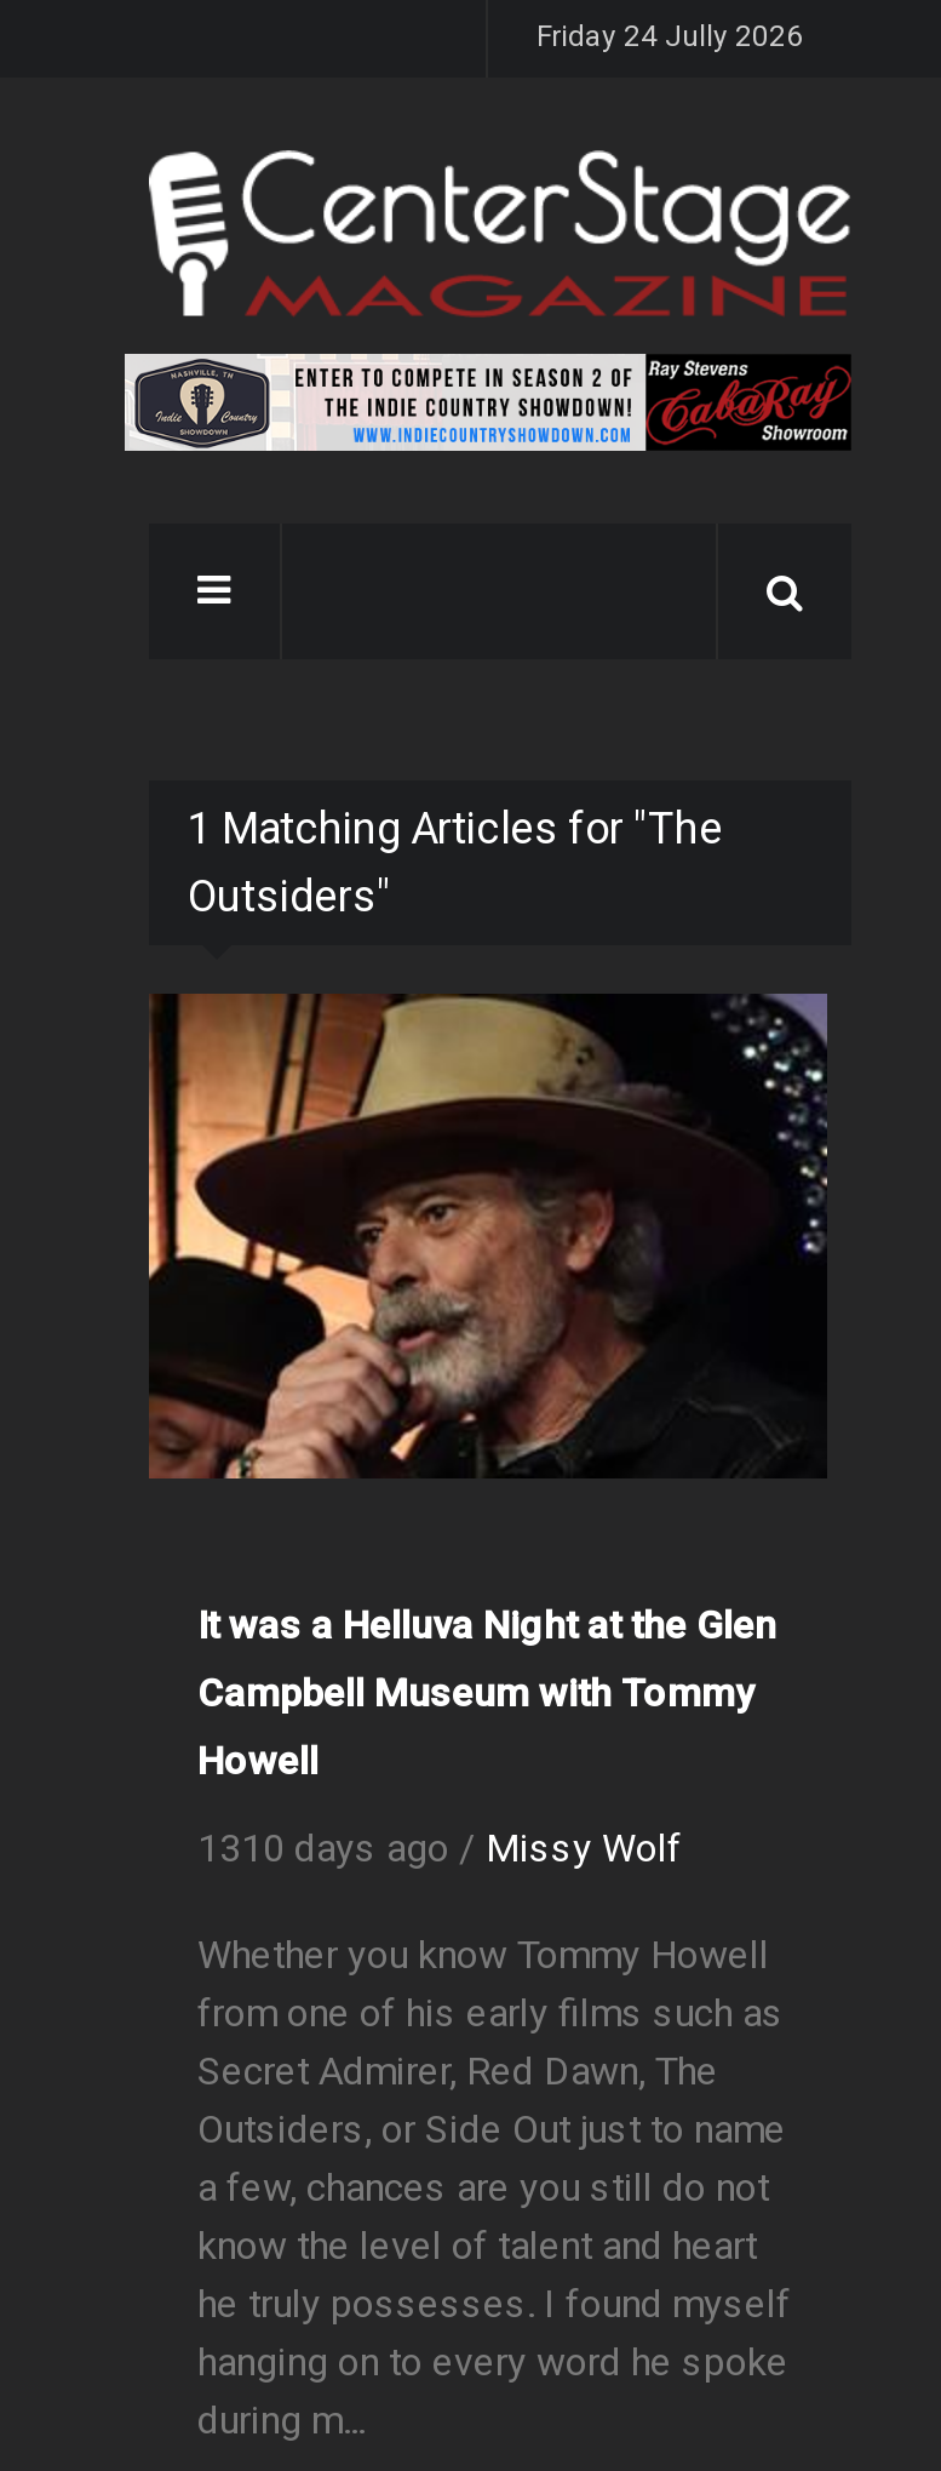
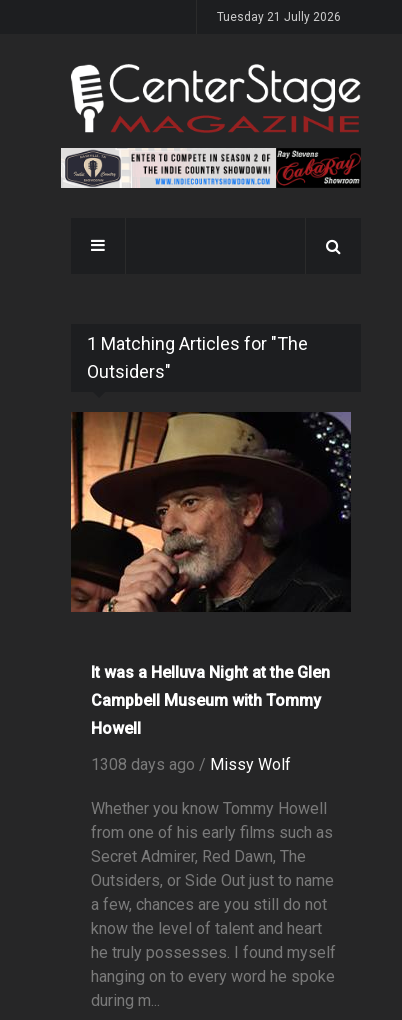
[537,19,803,53] Friday 24 Jully 2026 -> [217,10,341,24] Tuesday 21 Jully 2026
[197,1826,682,1872] 1310 days ago / Missy Wolf -> [91,755,291,774] 1308 days ago / Missy Wolf

